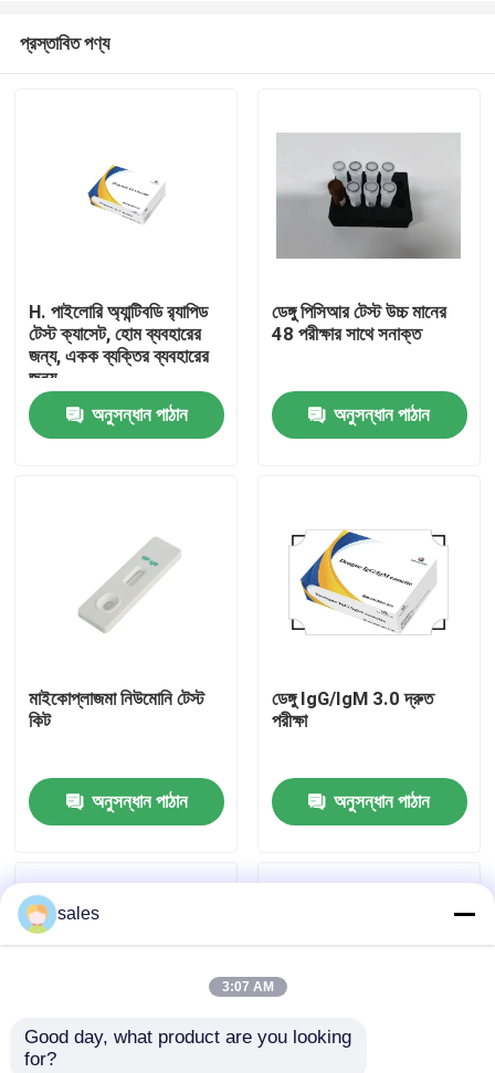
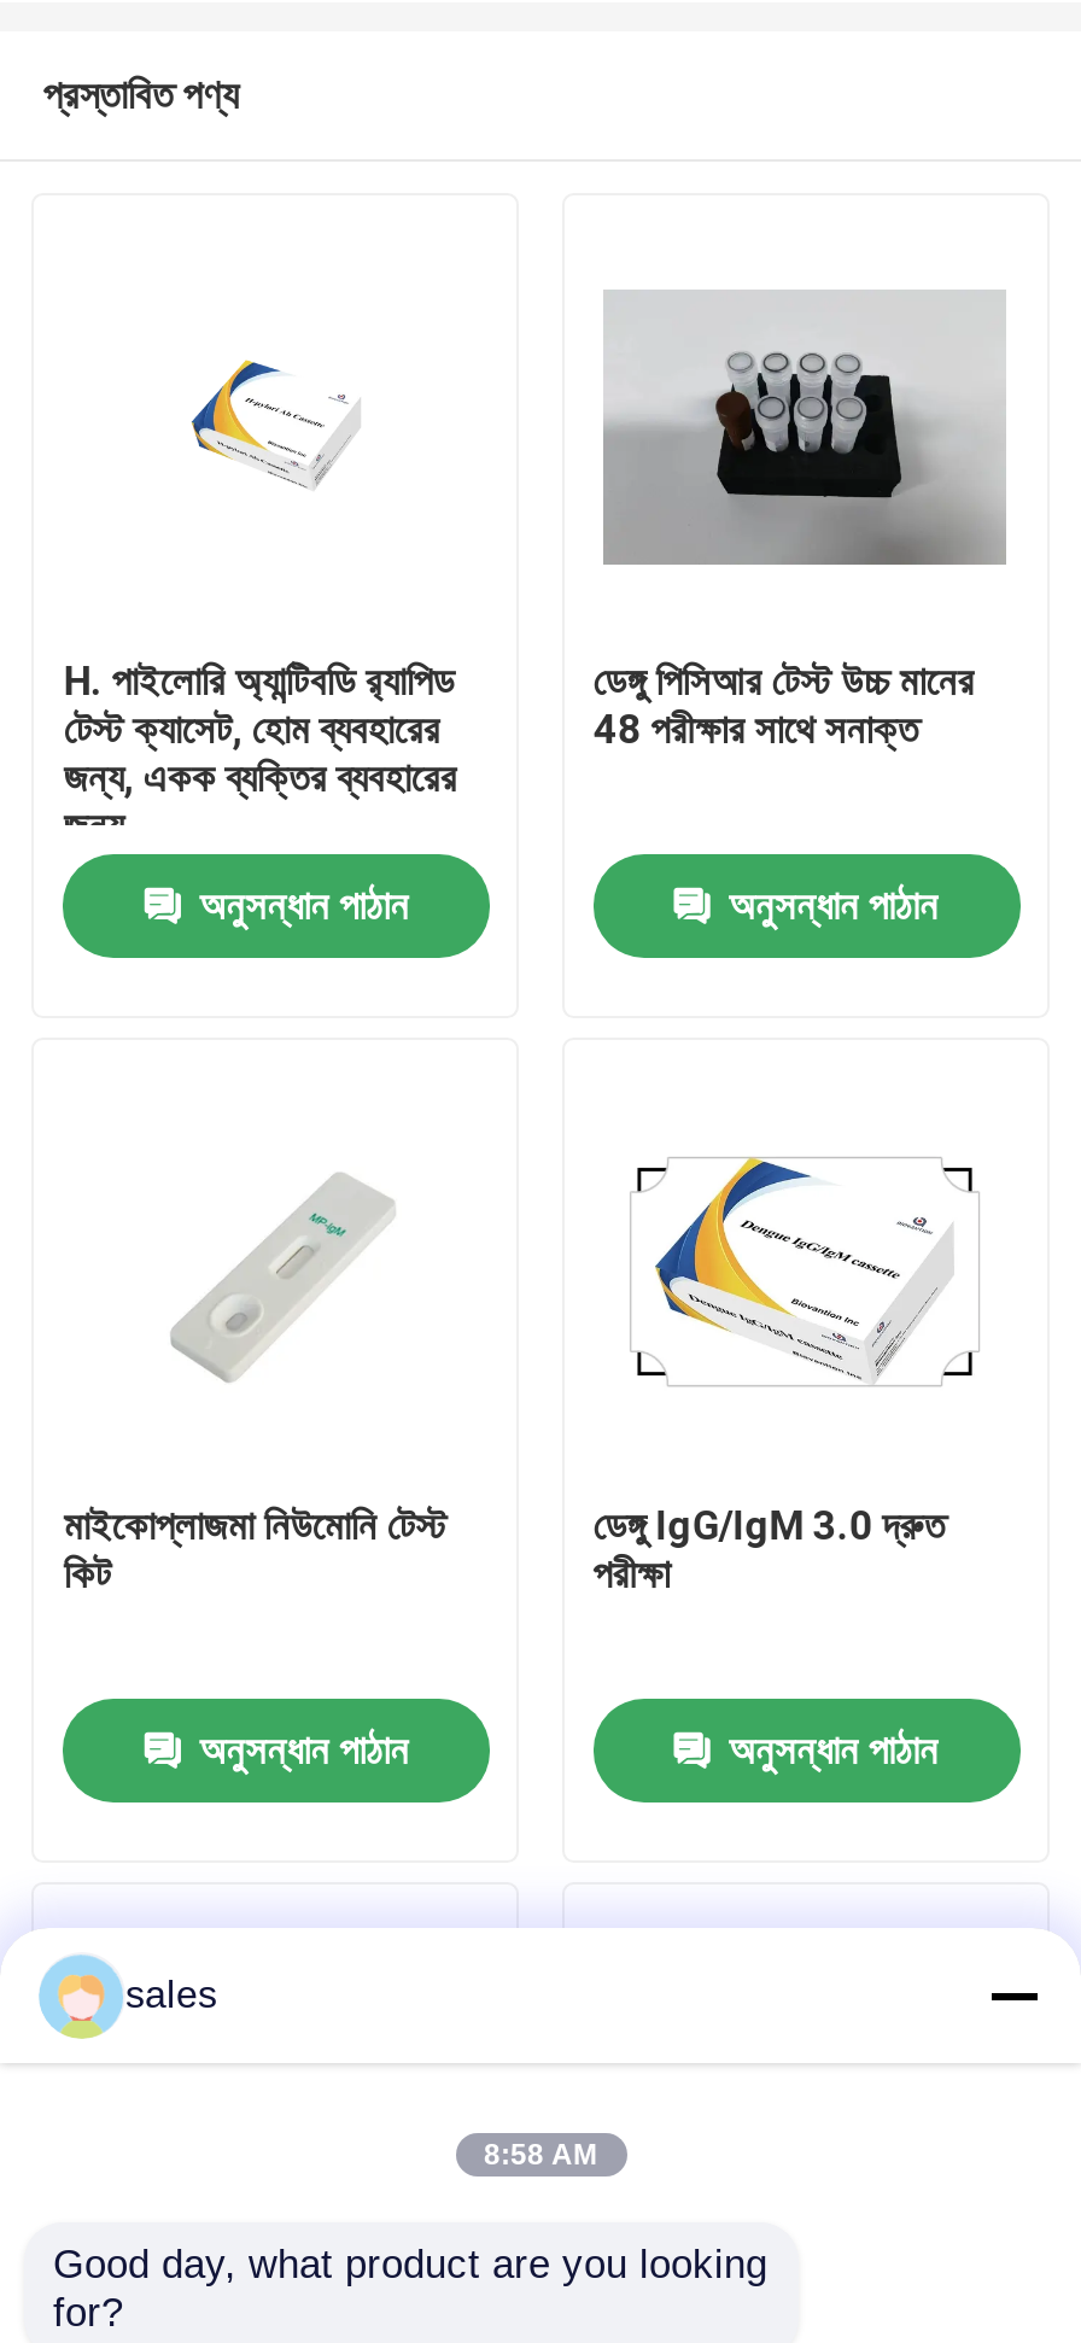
[222,979,273,995] 3:07 AM -> [484,2138,597,2172] 8:58 AM

